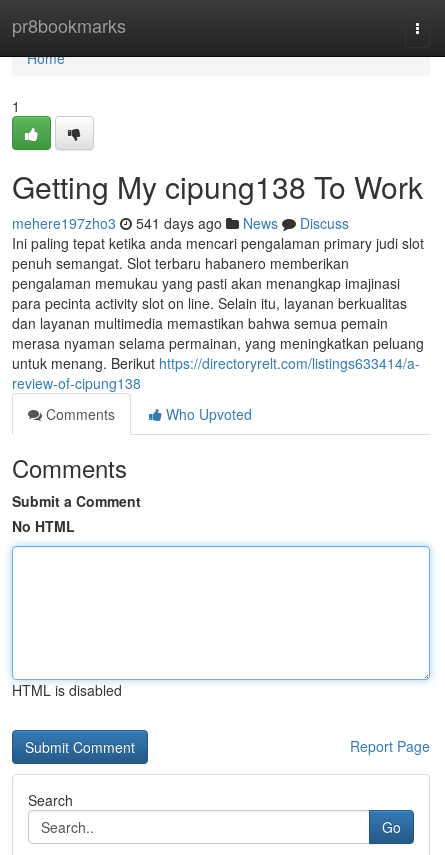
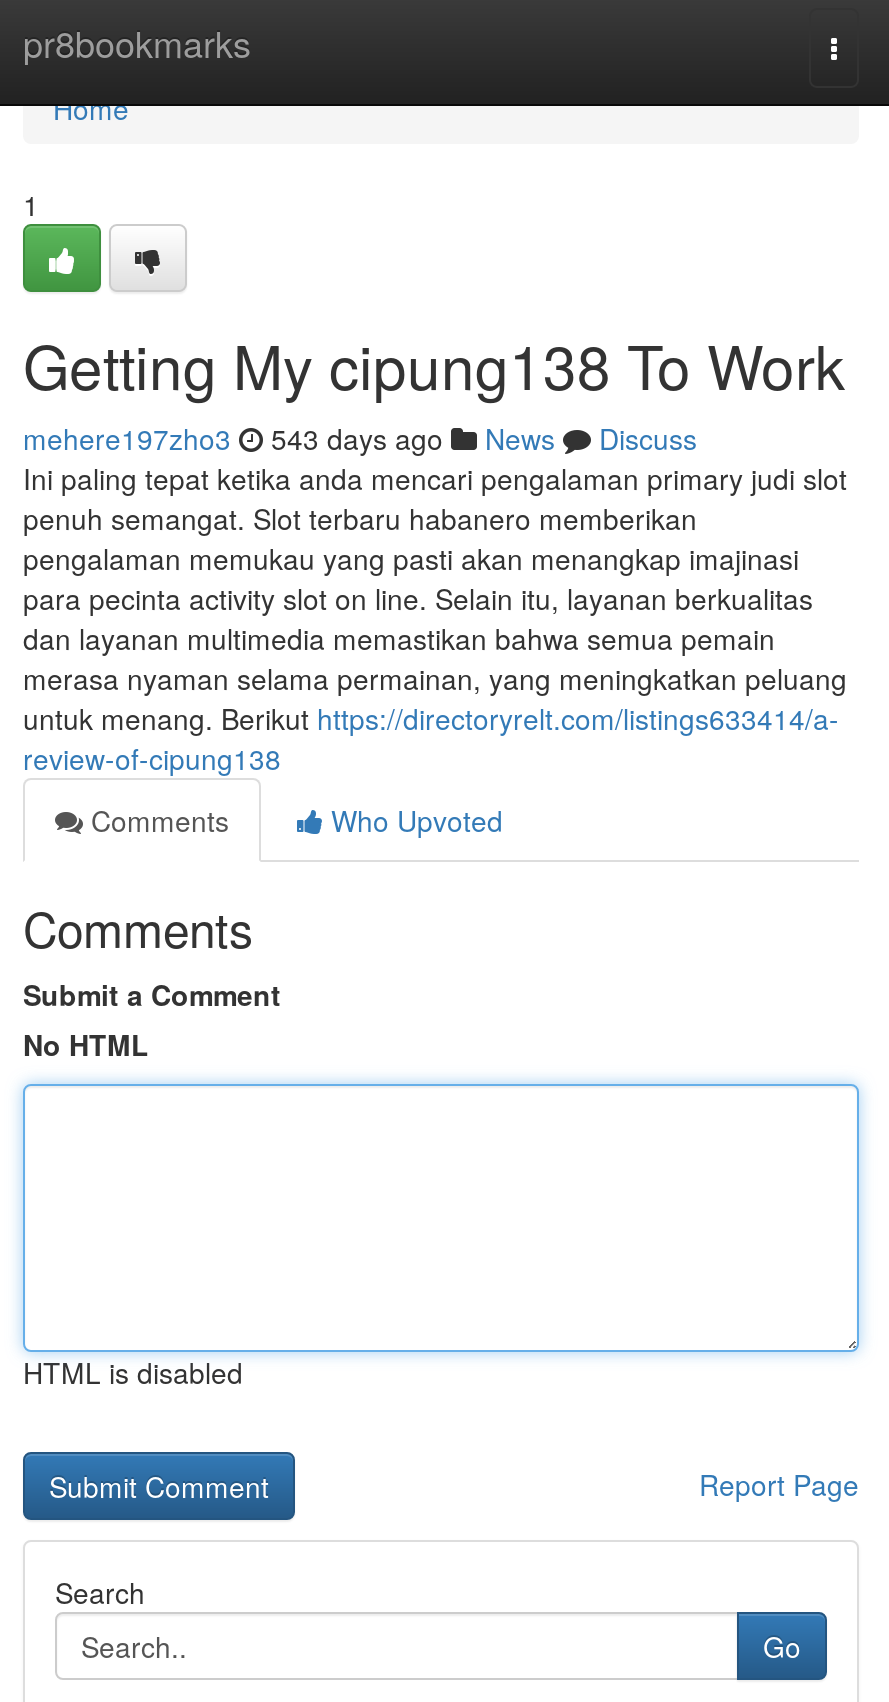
[12,213,349,233] mehere197zho3 541 days ago News Discuss -> [23,418,697,458] mehere197zho3 543 days ago News Discuss

